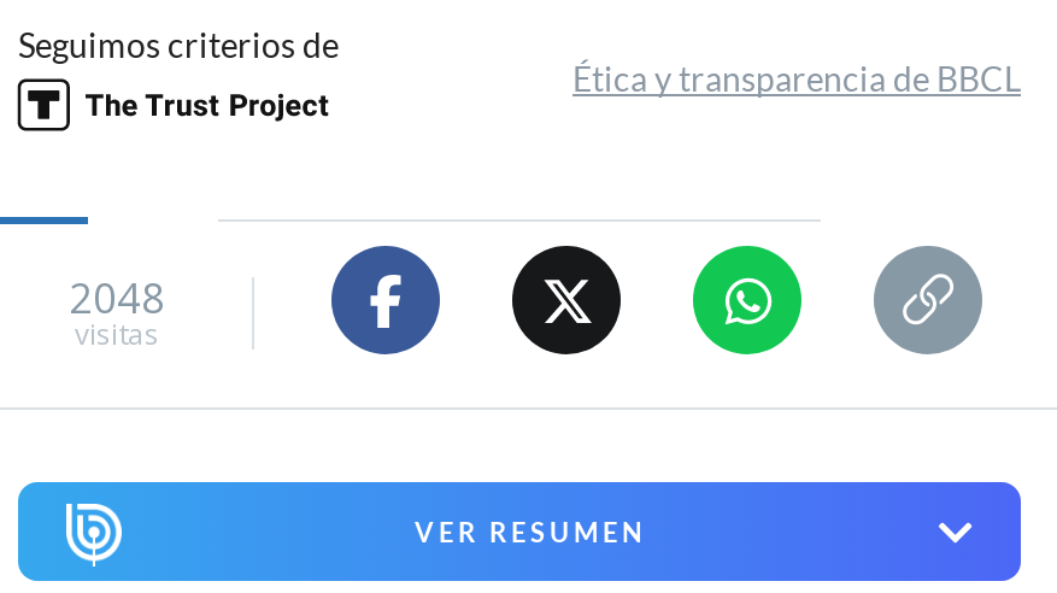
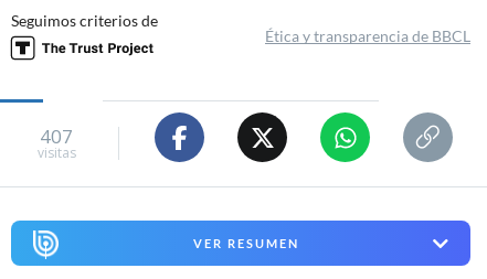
[69,270,165,325] 2048 -> [40,124,73,149] 407

